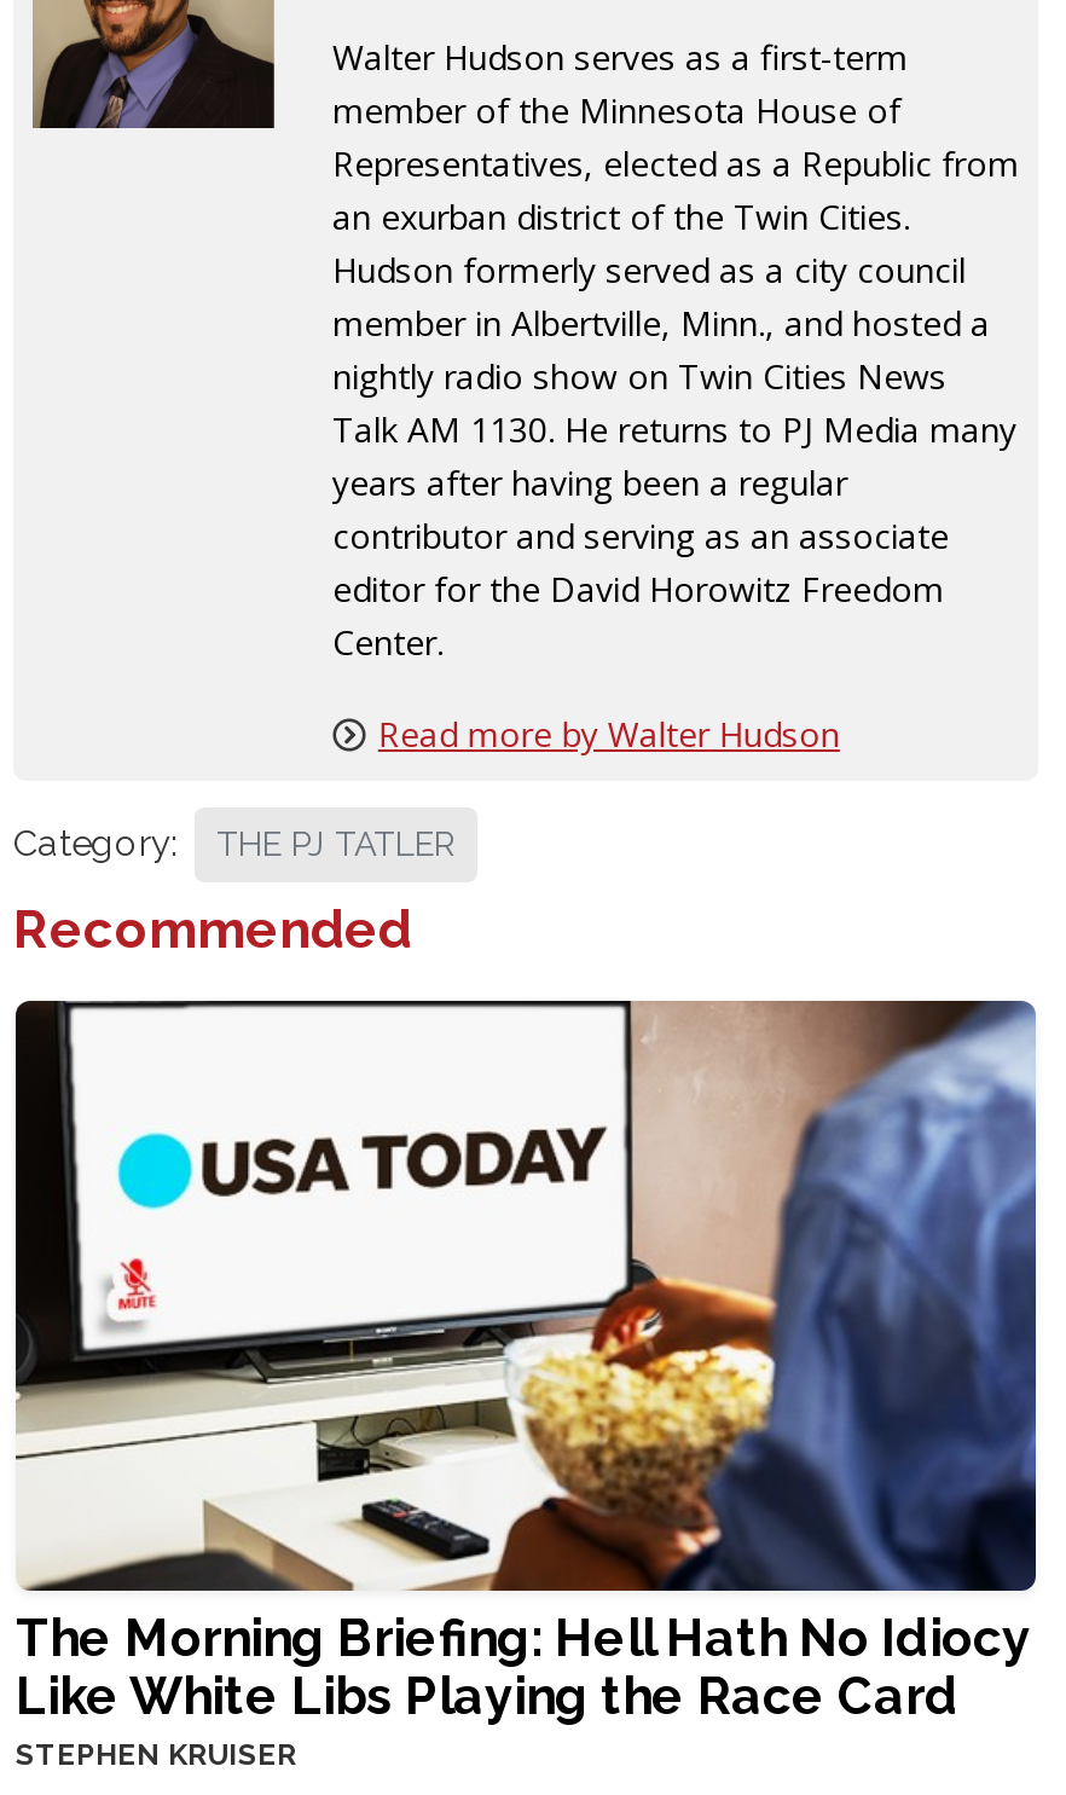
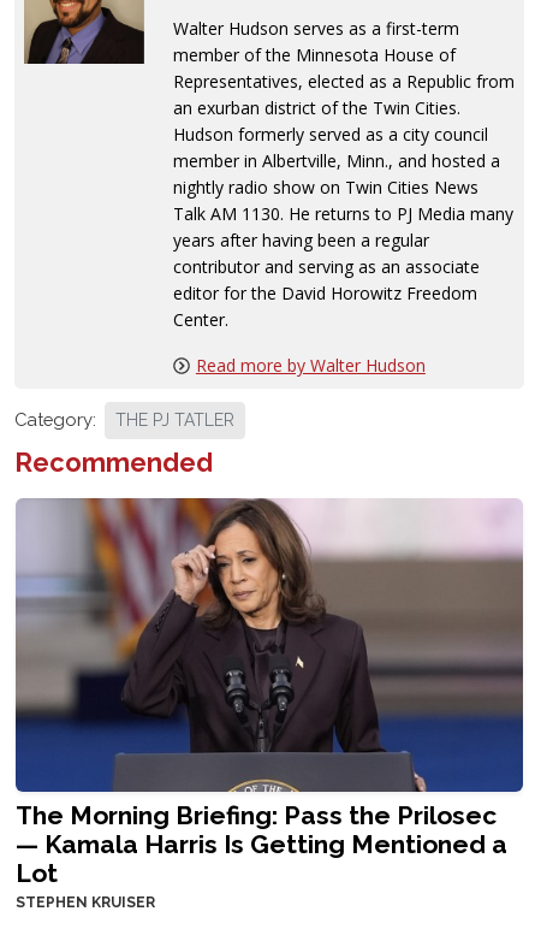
[13,998,1038,1727] [image] | The Morning Briefing: Hell Hath No Idiocy | Like White Libs Playing the Race Card -> [14,497,524,889] [image] | The Morning Briefing: Pass the Prilosec | — Kamala Harris Is Getting Mentioned a | Lot

